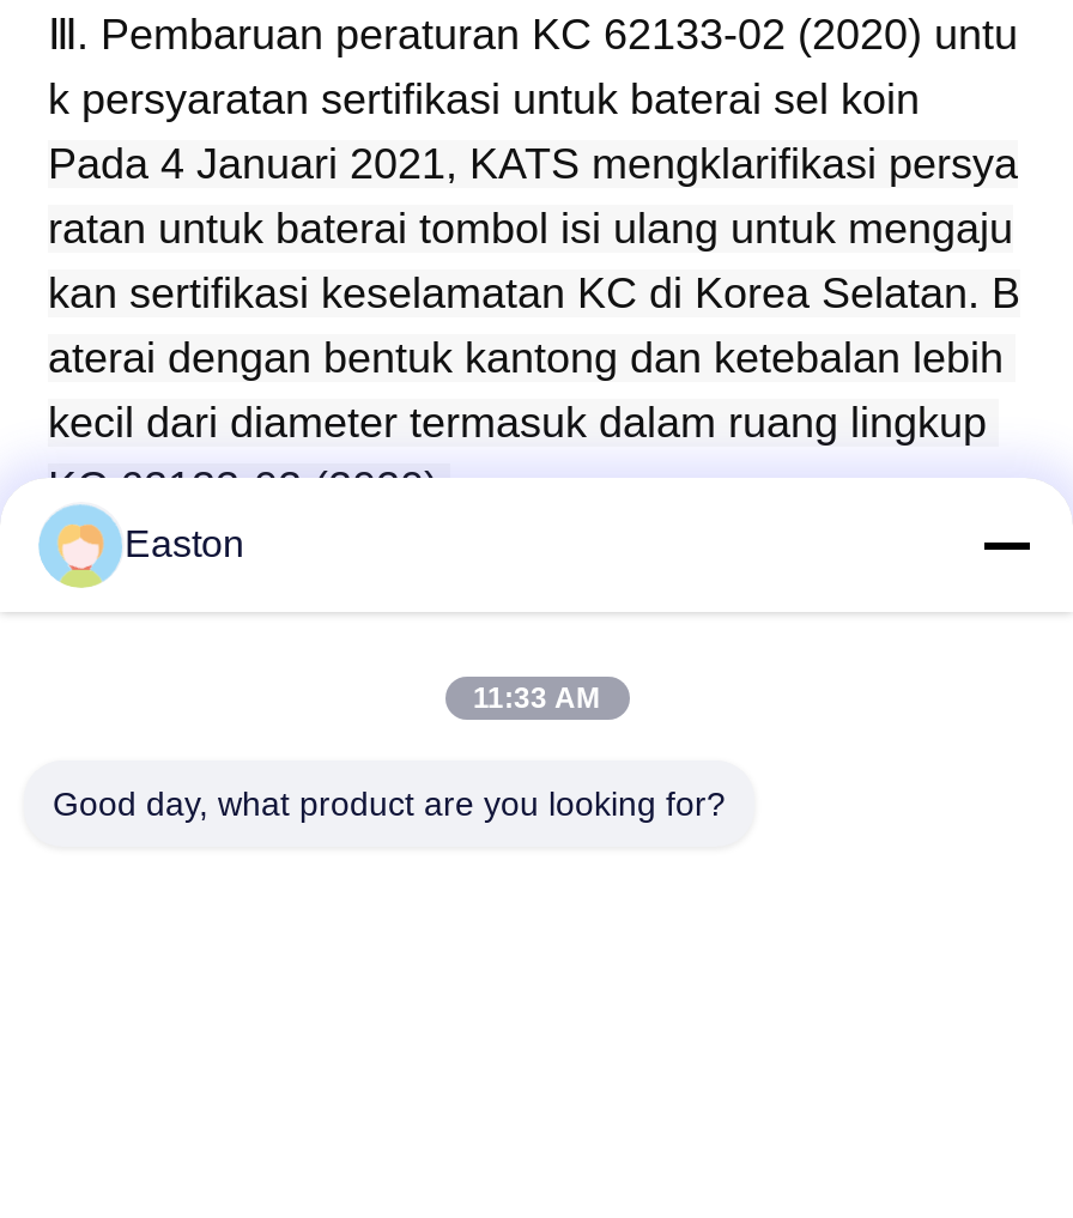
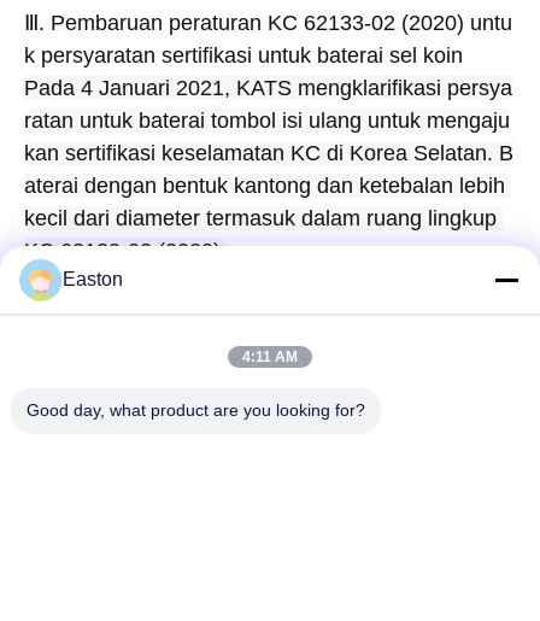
[473,681,600,715] 11:33 AM -> [242,348,298,365] 4:11 AM

